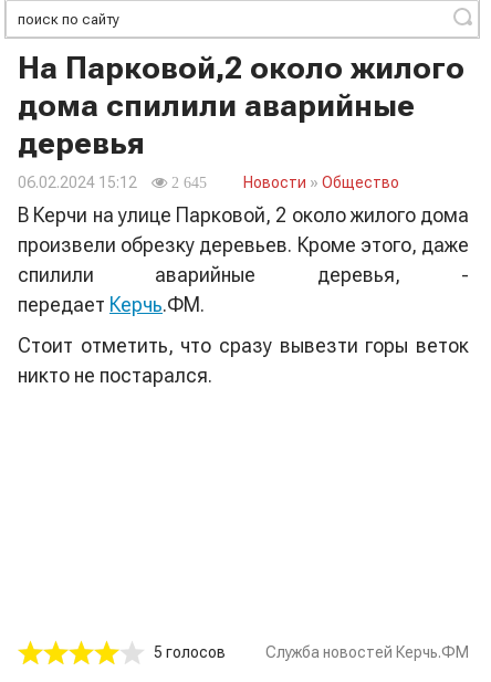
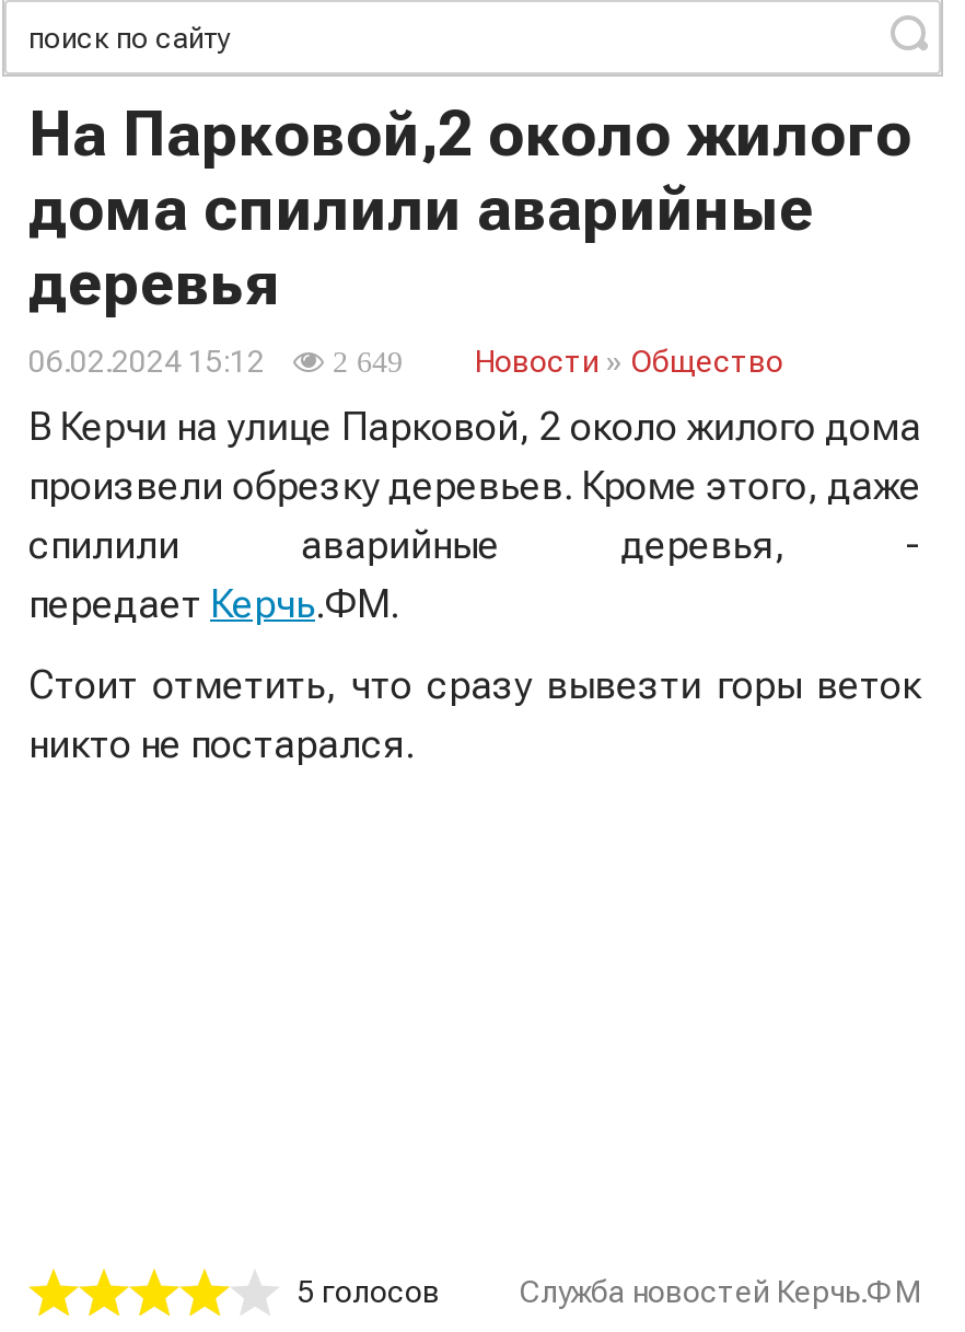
[18,174,207,191] 06.02.2024 15:12 2 645 -> [28,344,403,379] 06.02.2024 15:12 2 649

